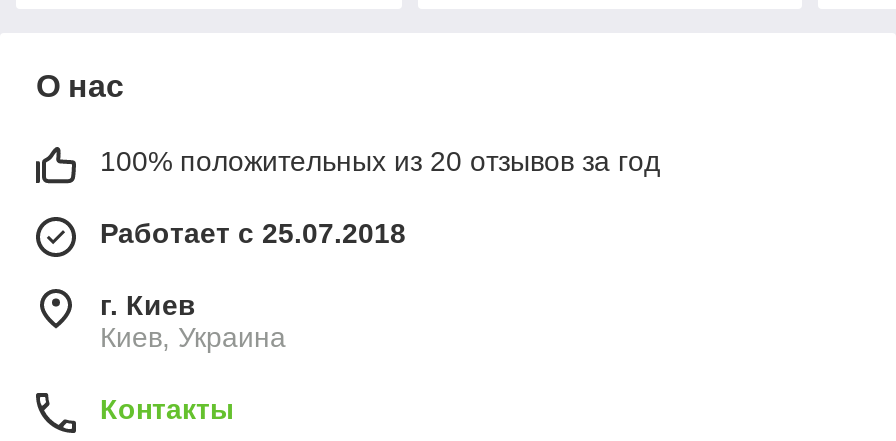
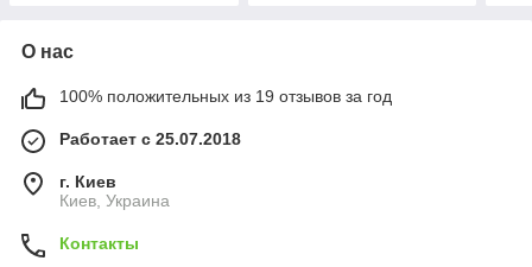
[100,145,660,177] 100% положительных из 20 отзывов за год -> [59,86,392,105] 100% положительных из 19 отзывов за год

